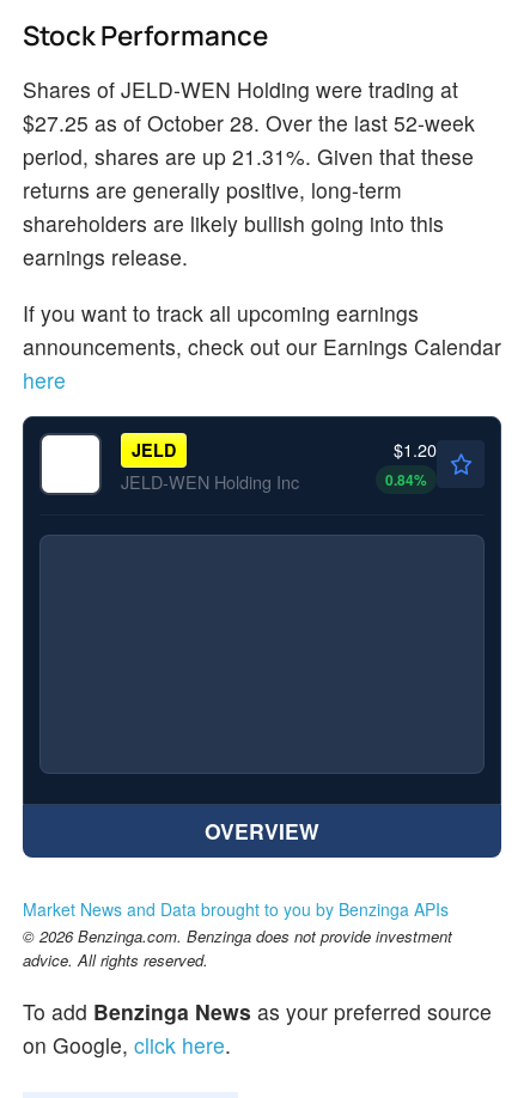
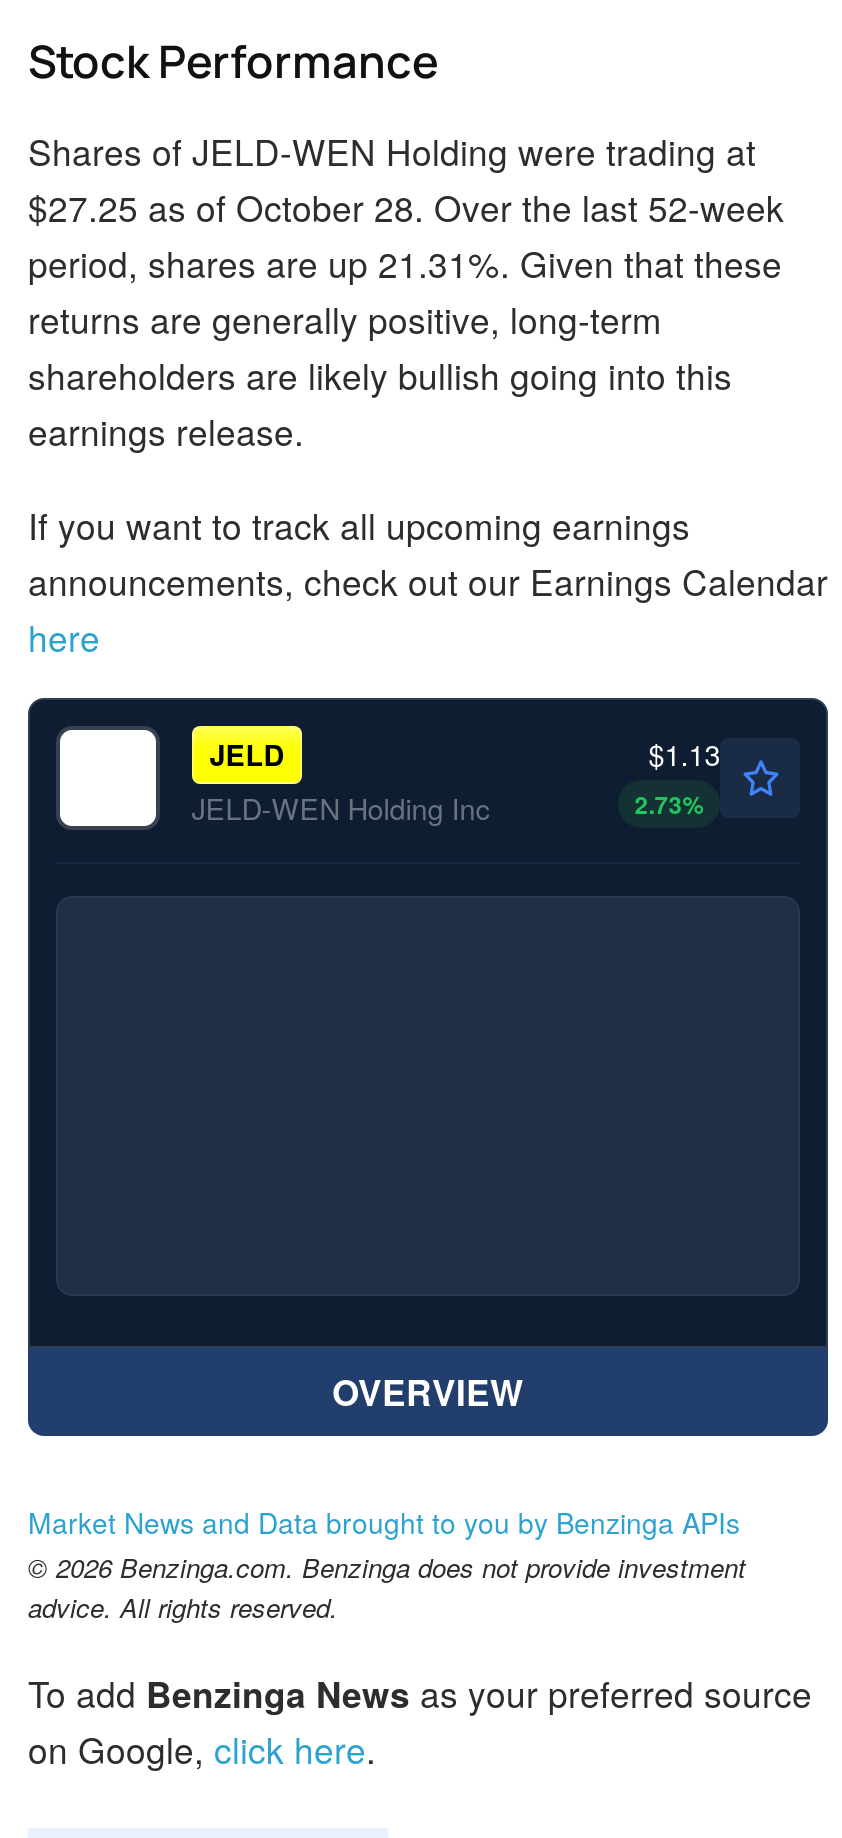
[394,436,437,461] $1.20 -> [648,731,720,773] $1.13
[385,468,427,490] 0.84% -> [634,785,704,821] 2.73%

